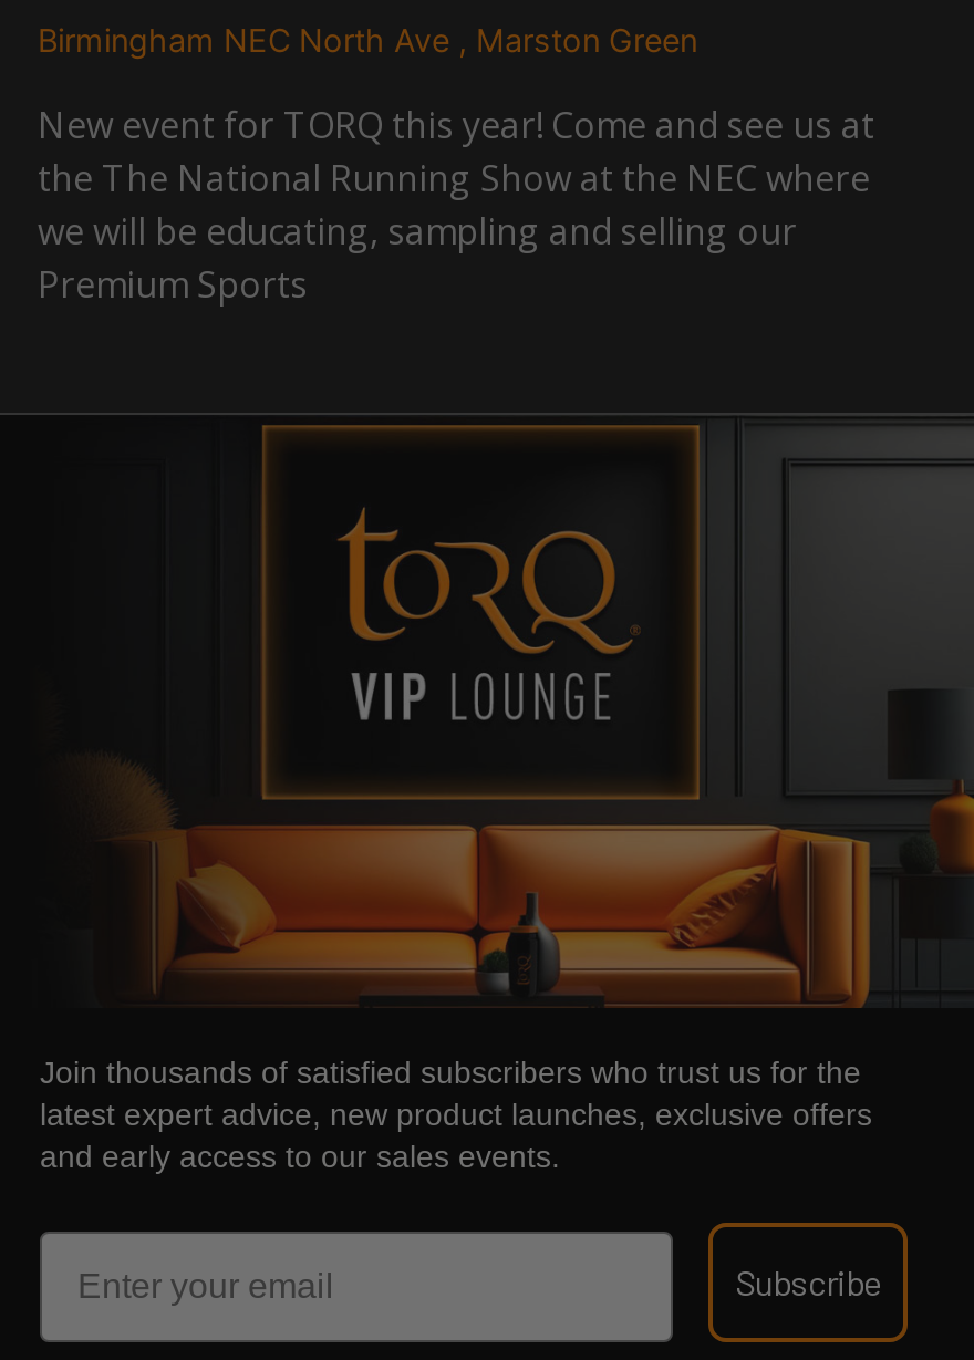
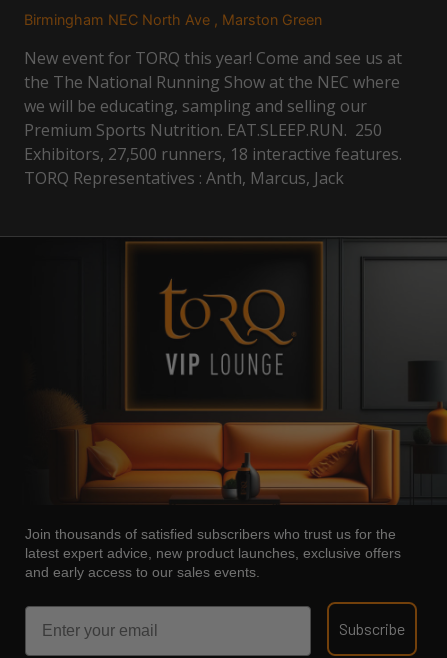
[38,259,308,308] Premium Sports -> [24,118,402,188] Premium Sports Nutrition. EAT.SLEEP.RUN. 250 | Exhibitors, 27,500 runners, 18 interactive features. | TORQ Representatives : Anth, Marcus, Jack

